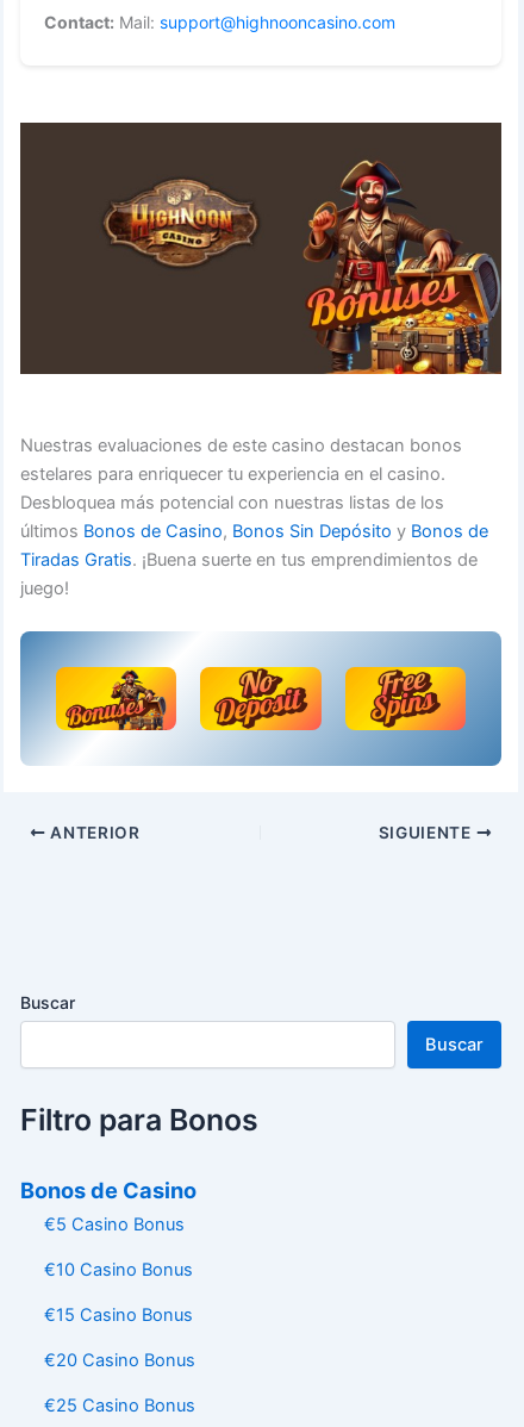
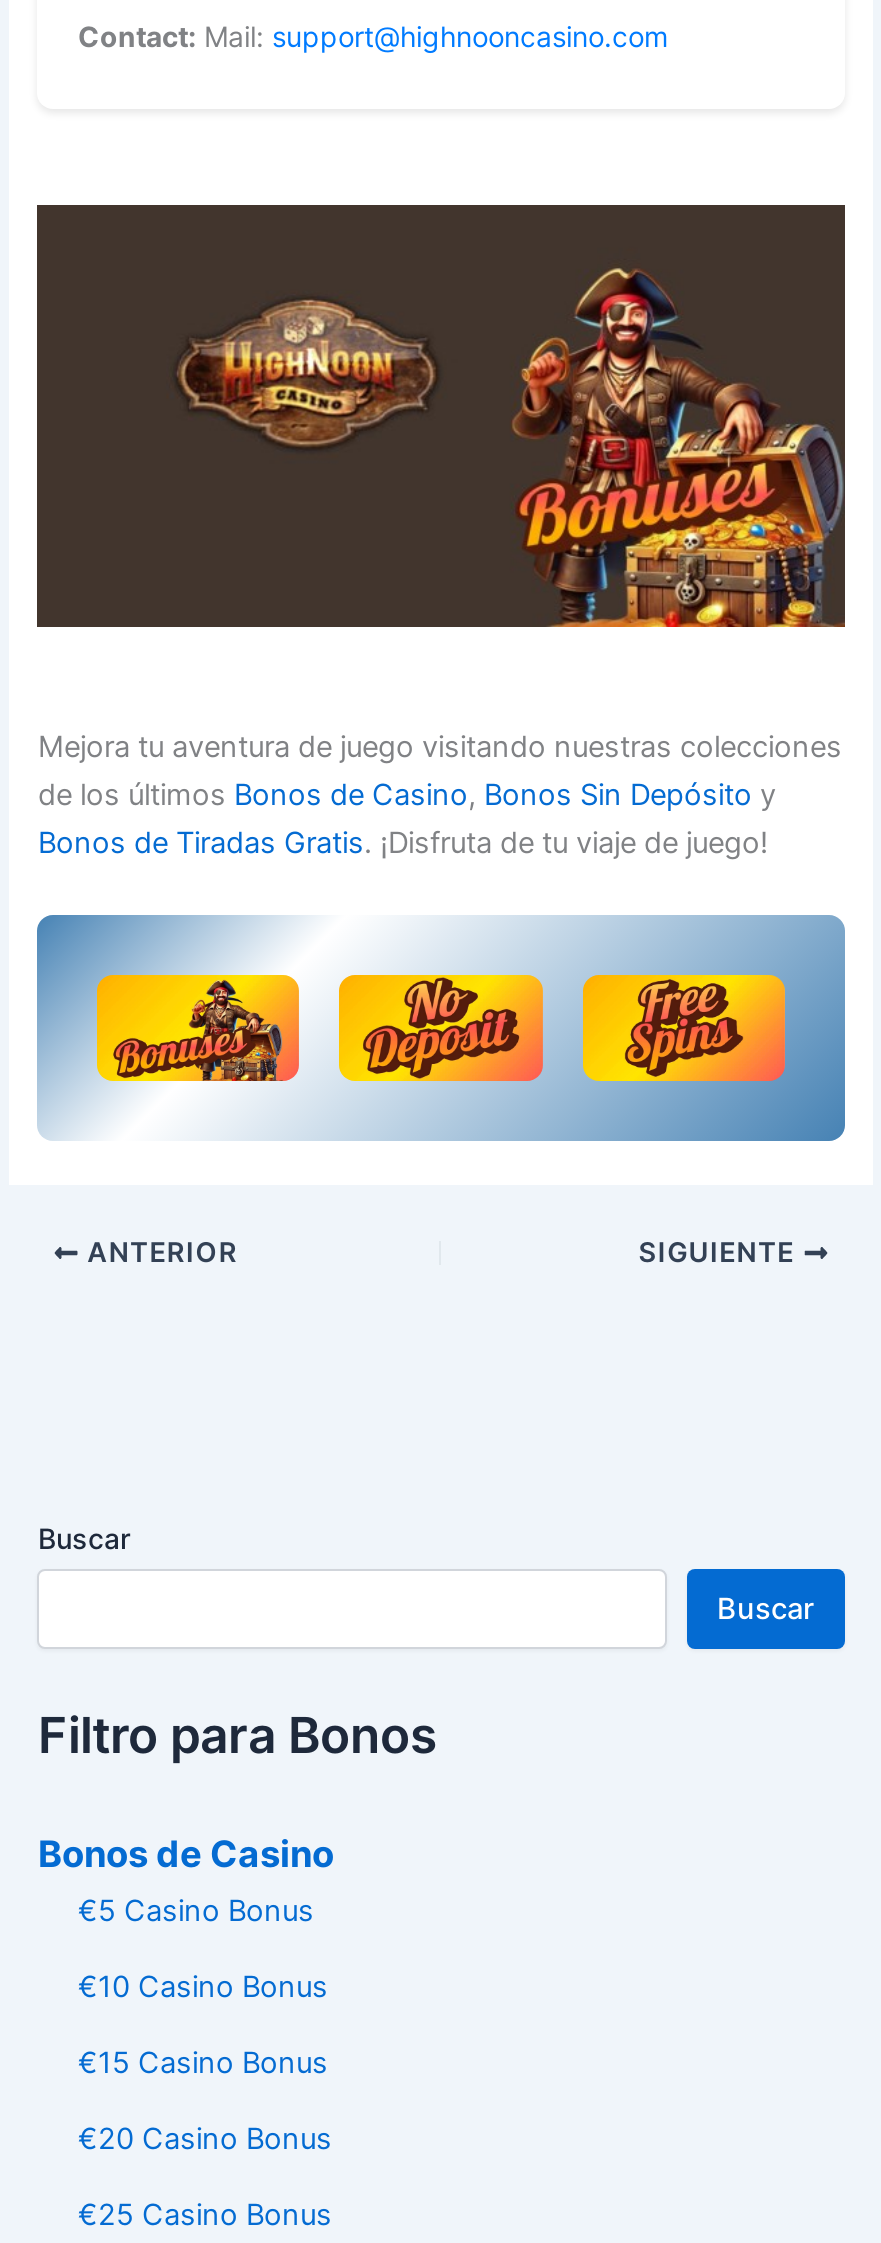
[21,435,489,600] Nuestras evaluaciones de este casino destacan bonos | estelares para enriquecer tu experiencia en el casino. | Desbloquea más potencial con nuestras listas de los | últimos Bonos de Casino, Bonos Sin Depósito y Bonos de | Tiradas Gratis. ¡Buena suerte en tus emprendimientos de | juego! -> [38,730,842,862] Mejora tu aventura de juego visitando nuestras colecciones | de los últimos Bonos de Casino, Bonos Sin Depósito y | Bonos de Tiradas Gratis. ¡Disfruta de tu viaje de juego!

